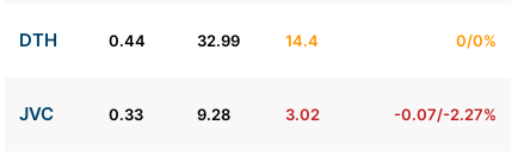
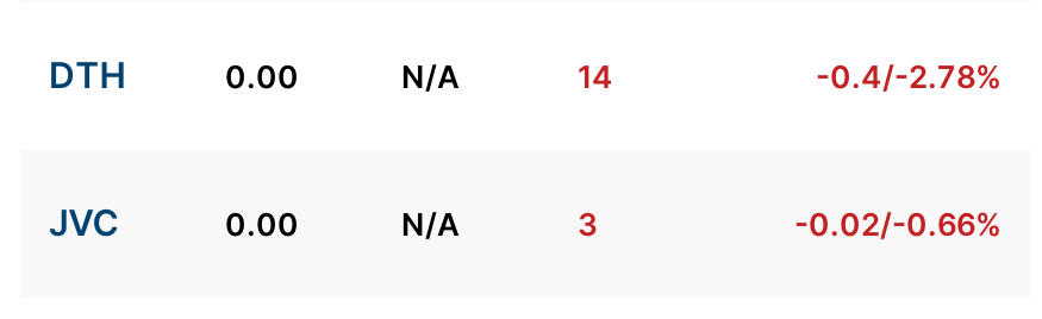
[109,31,497,50] 0.44 | 32.99 | 14.4 | 0/0% -> [225,56,1002,95] 0.00 | N/A | 14 | -0.4/-2.78%
[109,104,497,123] 0.33 | 9.28 | 3.02 | -0.07/-2.27% -> [225,204,1002,242] 0.00 | N/A | 3 | -0.02/-0.66%

